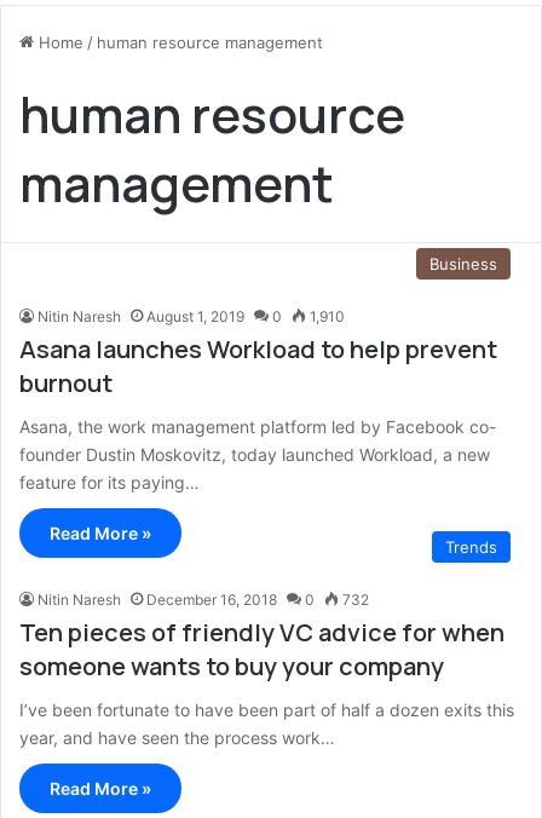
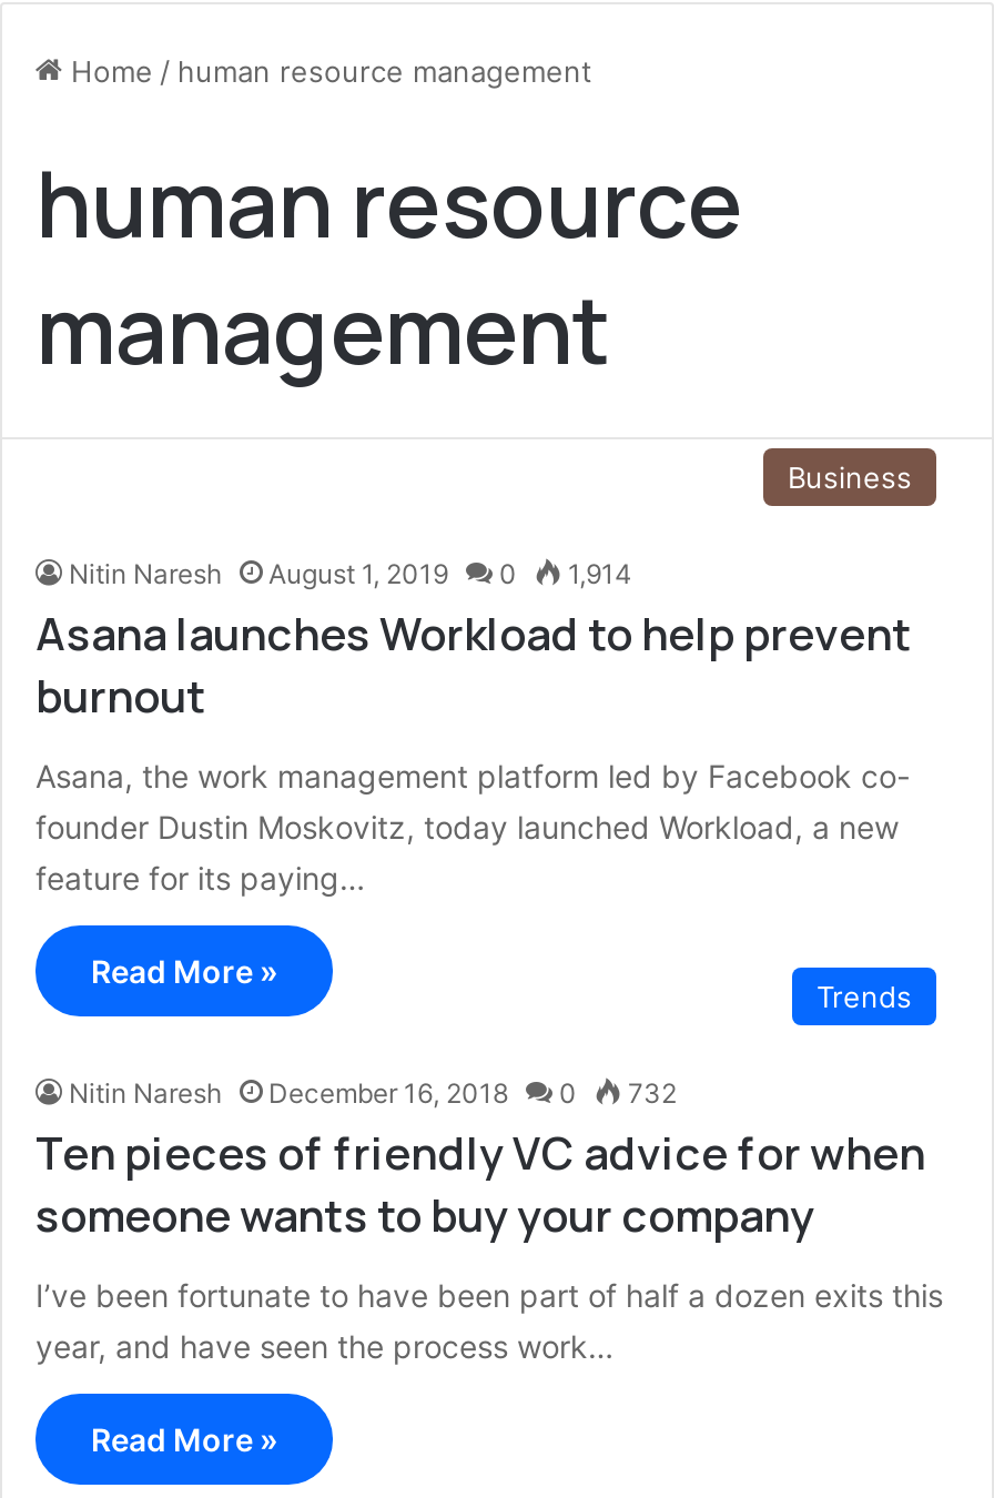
[38,307,345,326] Nitin Naresh August 1, 2019 0 1,910 -> [69,557,632,591] Nitin Naresh August 1, 2019 0 1,914

